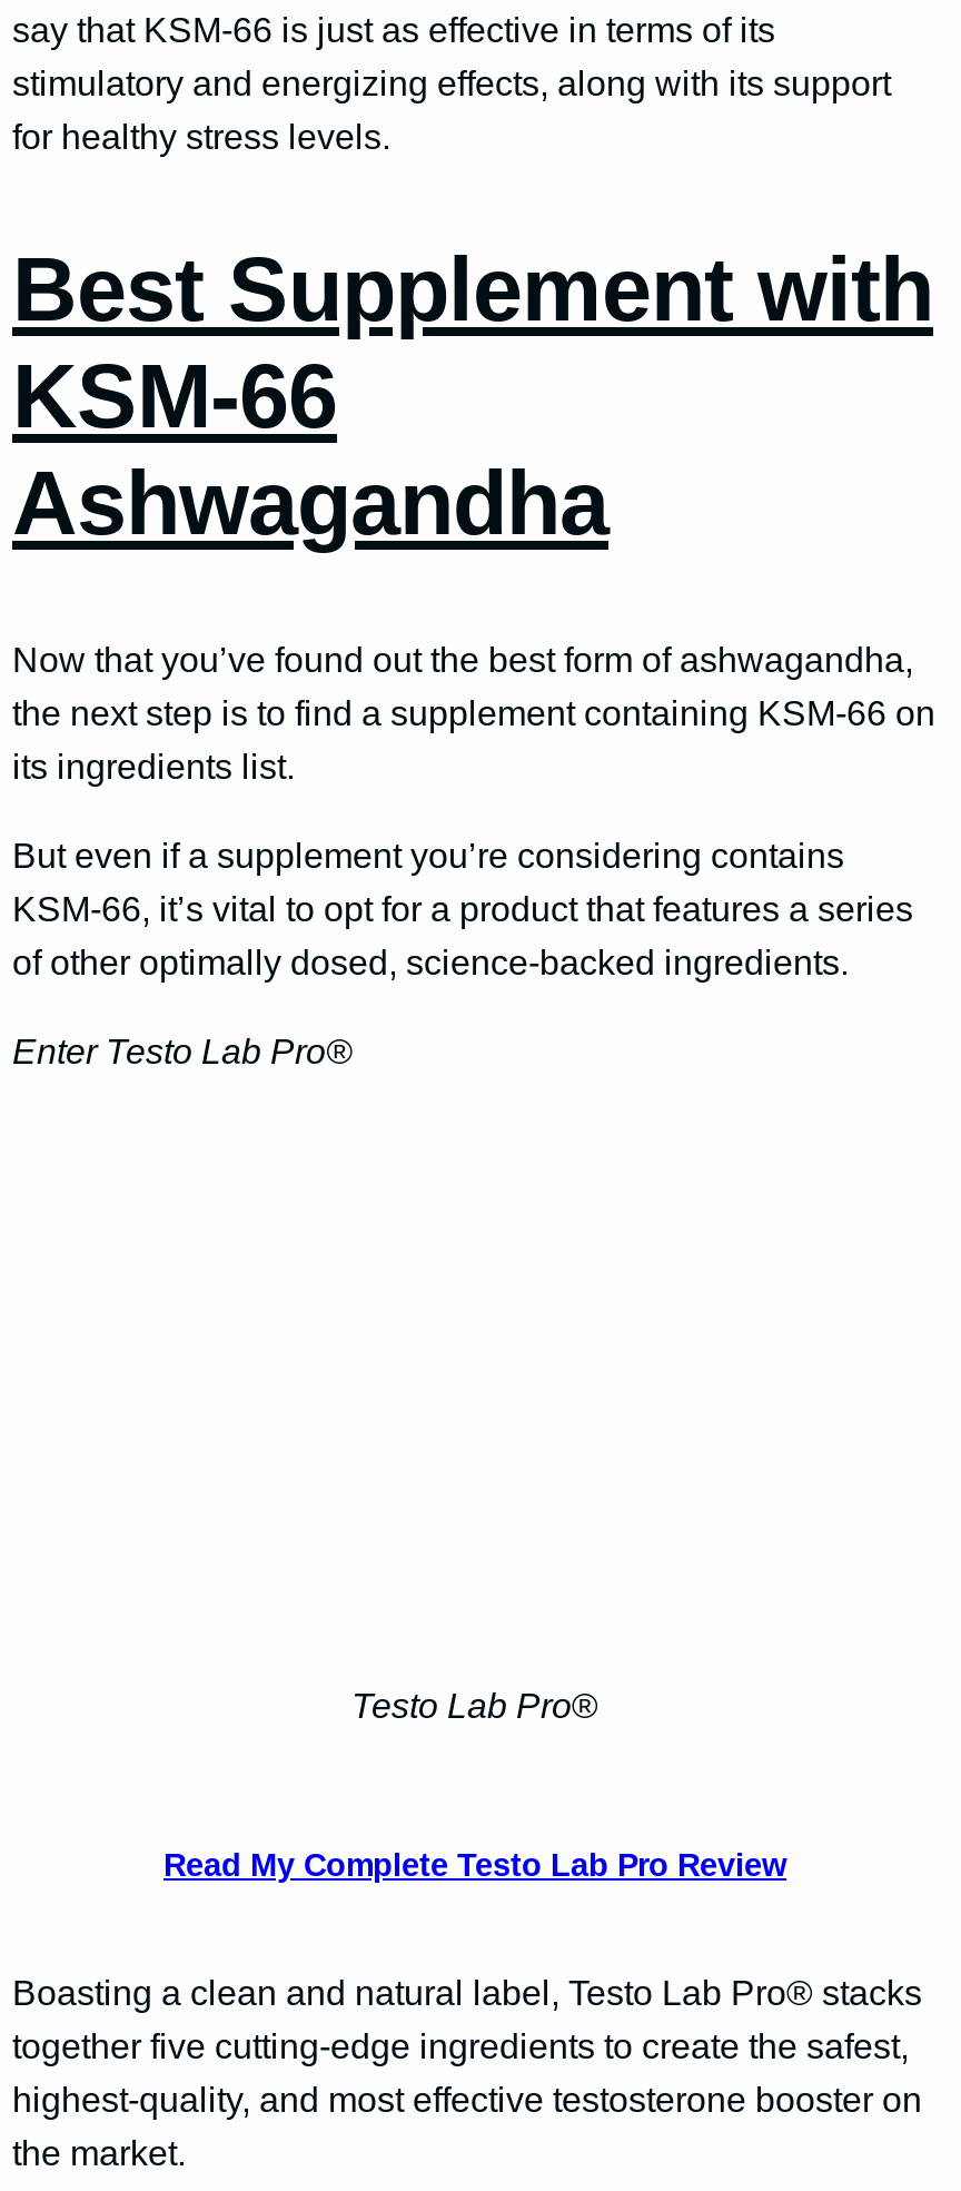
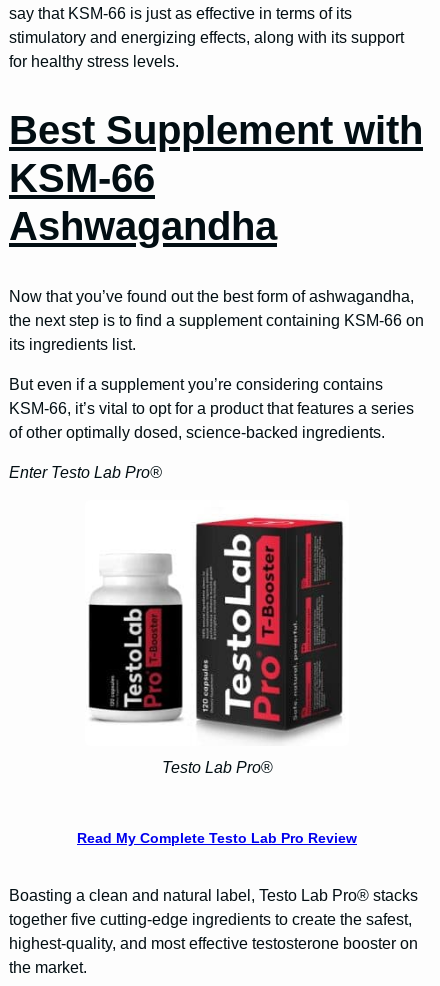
none -> [88,553,184,723] [image]
none -> [195,516,344,741] [image]

